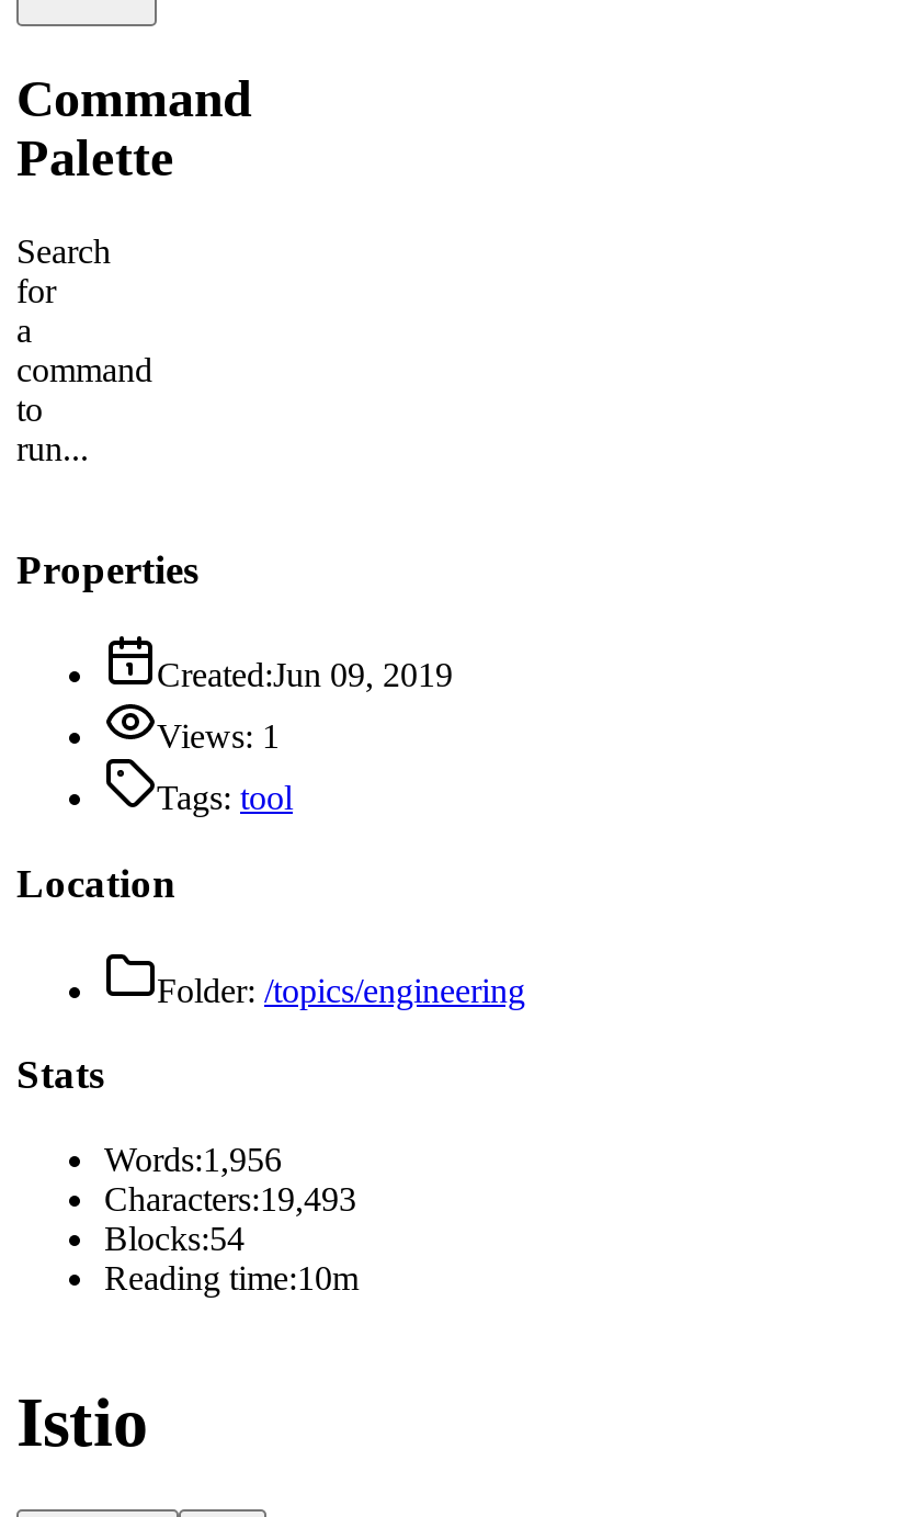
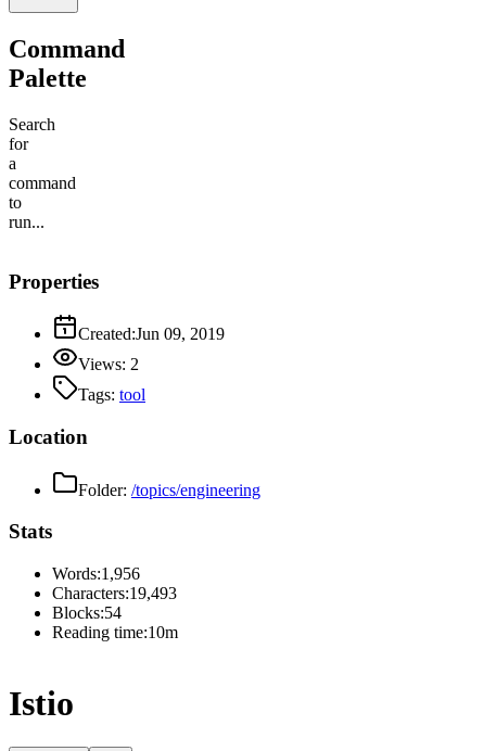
[157,718,280,755] Views: 1 -> [78,355,139,374] Views: 2

